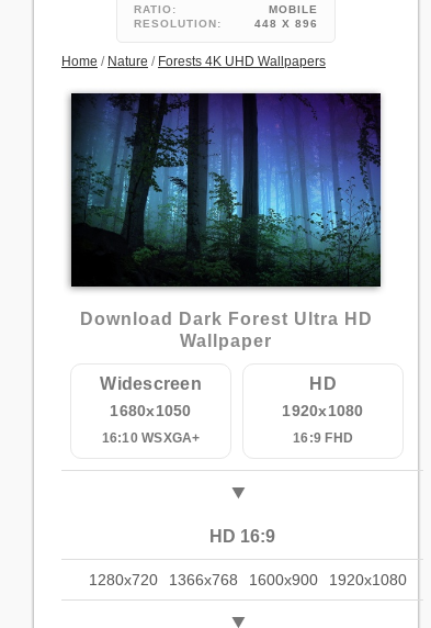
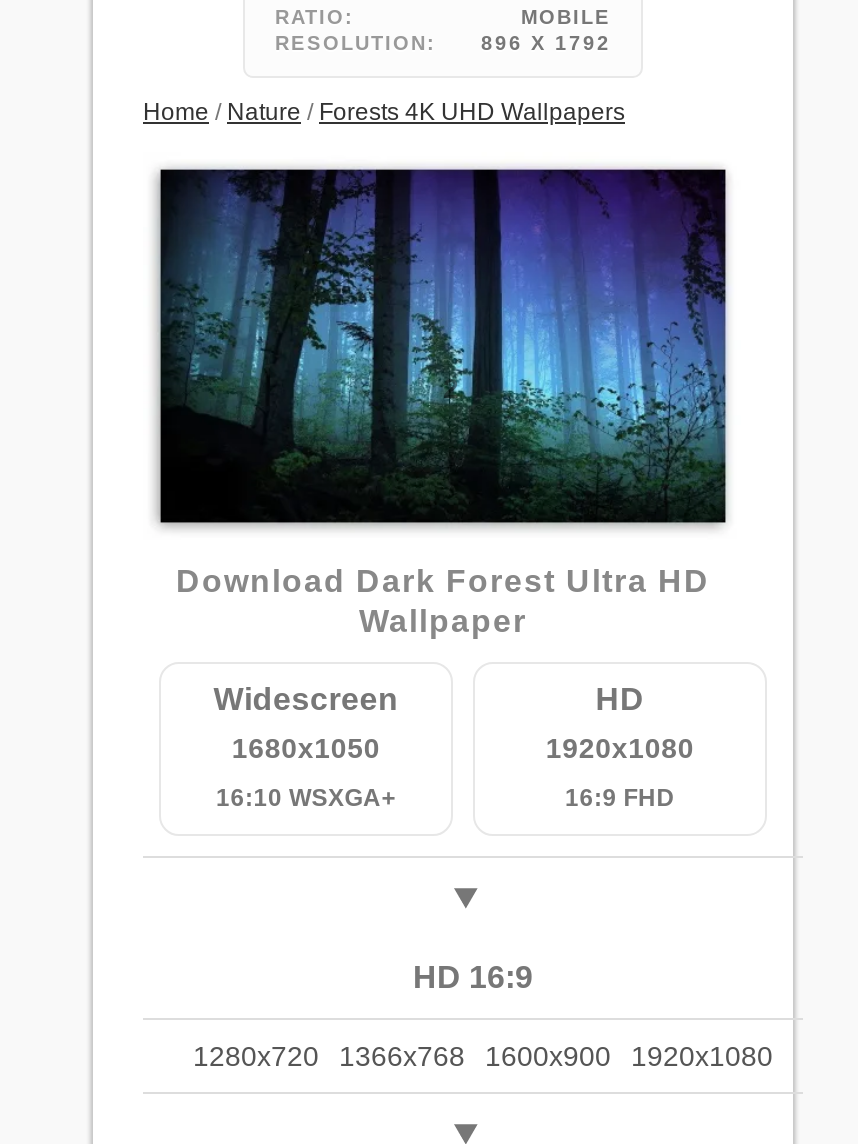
[254,18,318,30] 448 X 896 -> [481,32,611,54] 896 X 1792

